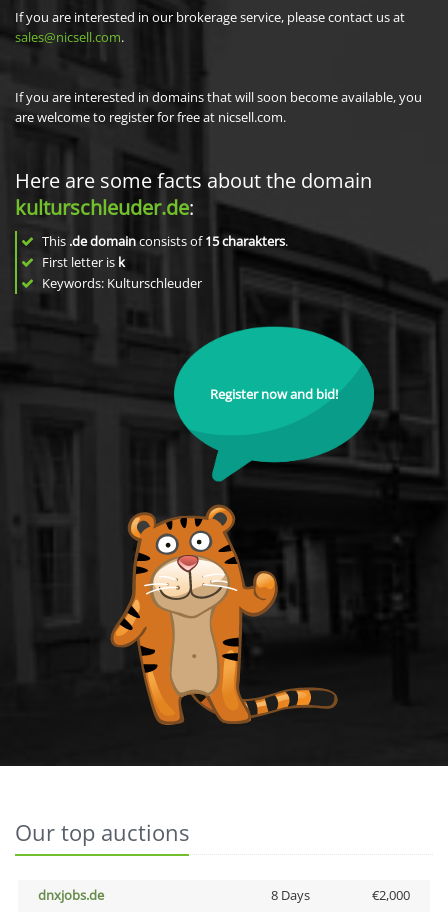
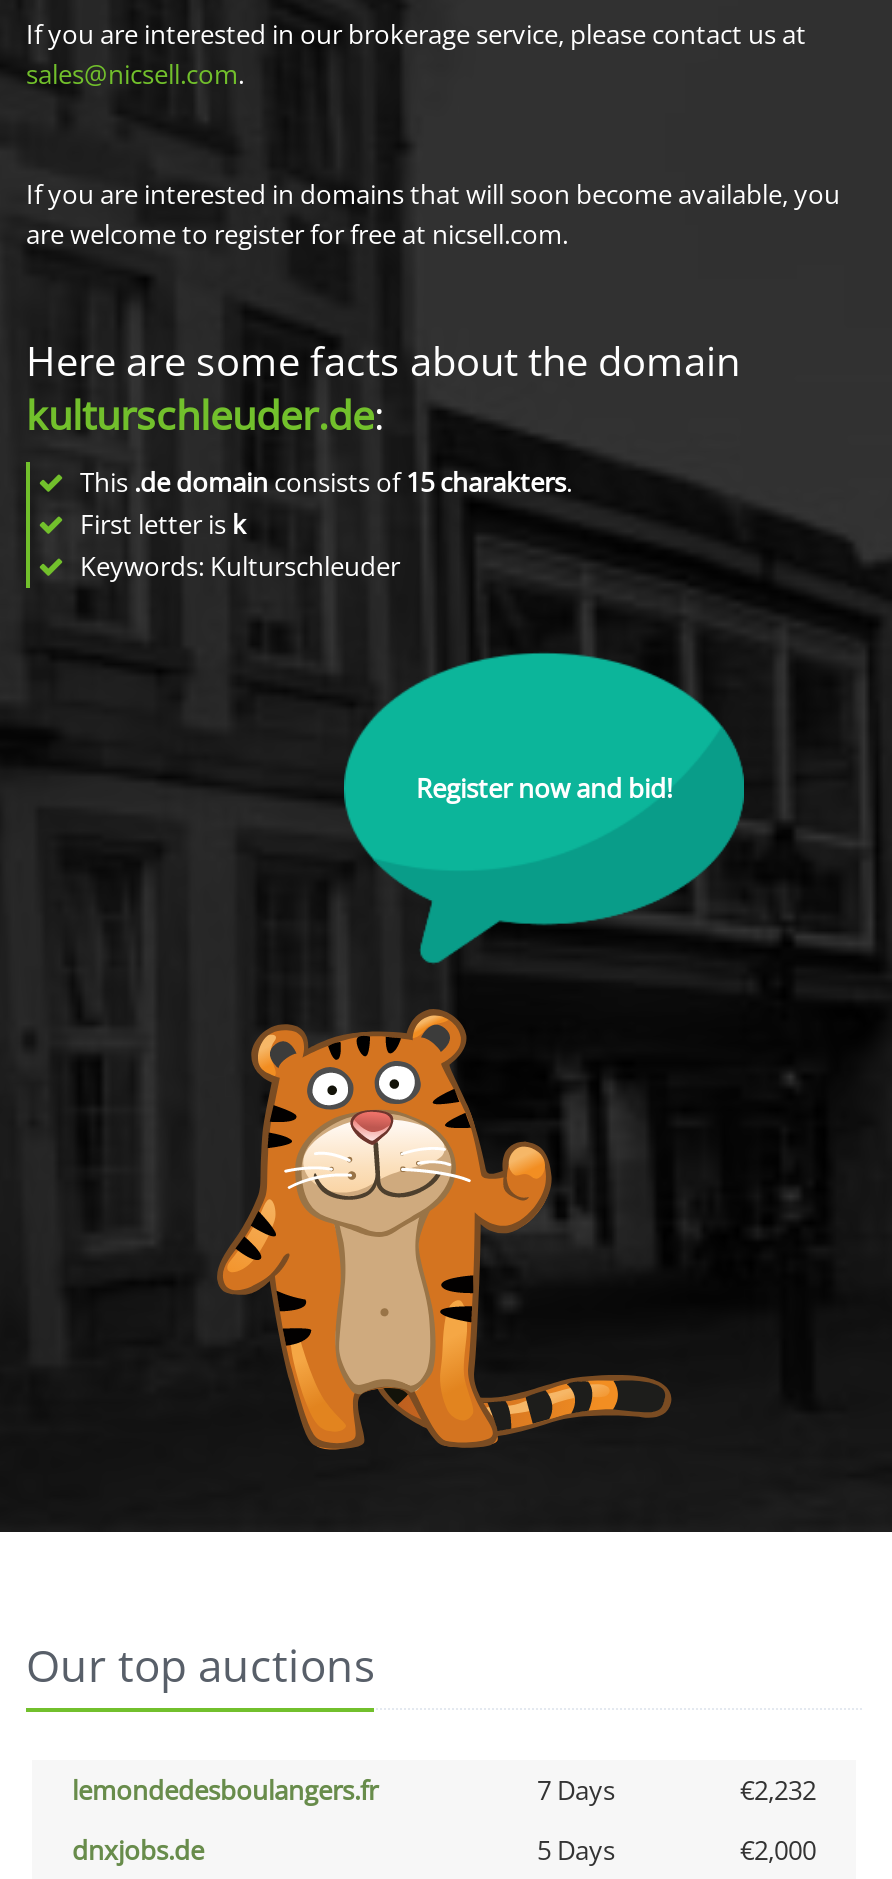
none -> [72,1772,816,1808] lemondedesboulangers.fr | 7 Days | €2,232
[270,886,309,904] 8 Days -> [537,1832,615,1868] 5 Days

